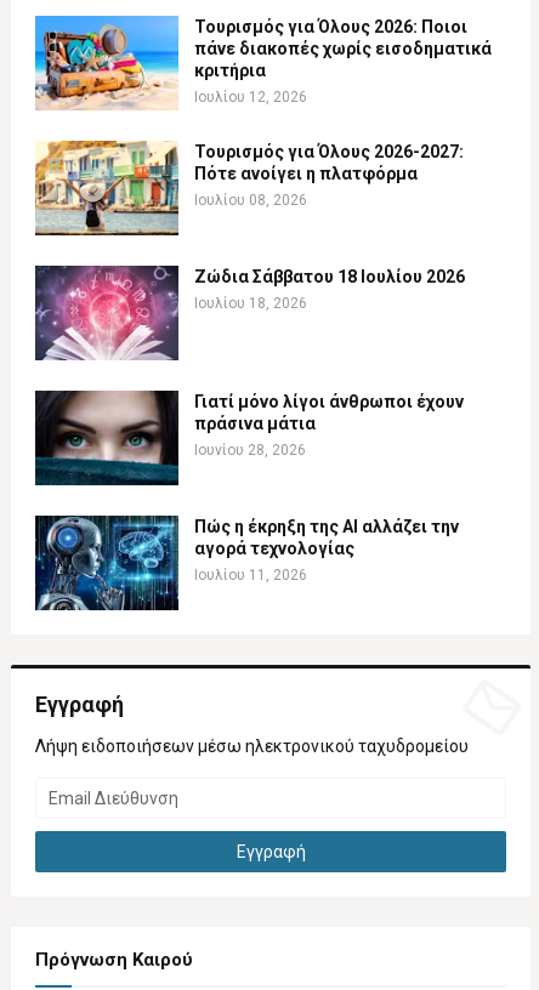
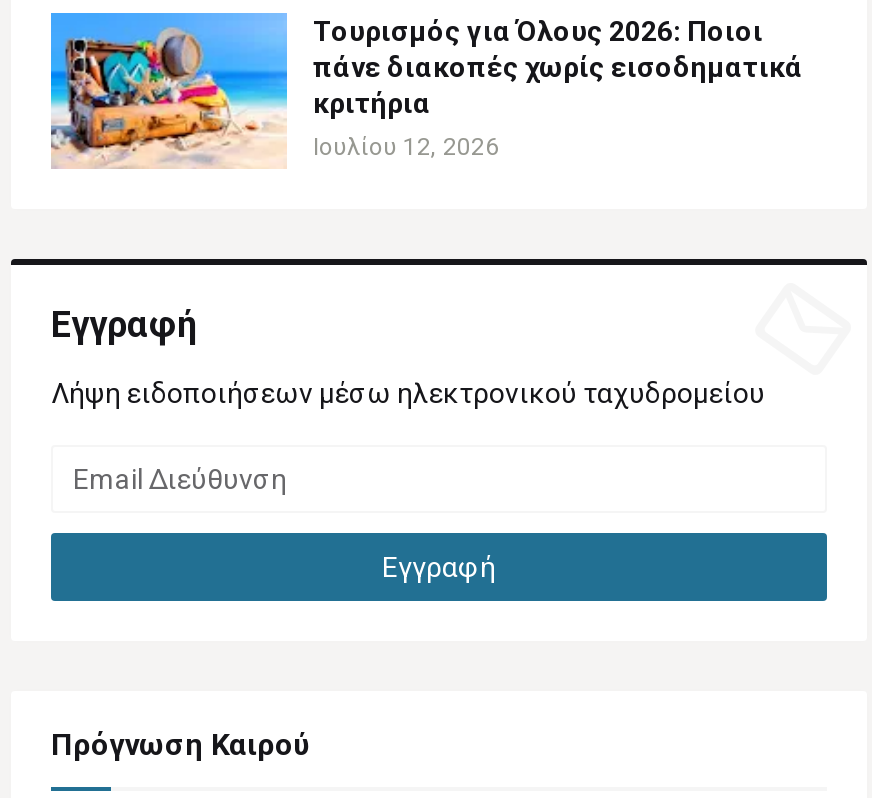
[34,140,464,237] [image] | Τουρισμός για Όλους 2026-2027: | Πότε ανοίγει η πλατφόρμα | Ιουλίου 08, 2026 -> none
[34,264,465,362] [image] | Ζώδια Σάββατου 18 Ιουλίου 2026 | Ιουλίου 18, 2026 -> none
[34,389,464,487] [image] | Γιατί μόνο λίγοι άνθρωποι έχουν | πράσινα μάτια | Ιουνίου 28, 2026 -> none
[34,514,459,611] [image] | Πώς η έκρηξη της AI αλλάζει την | αγορά τεχνολογίας | Ιουλίου 11, 2026 -> none

